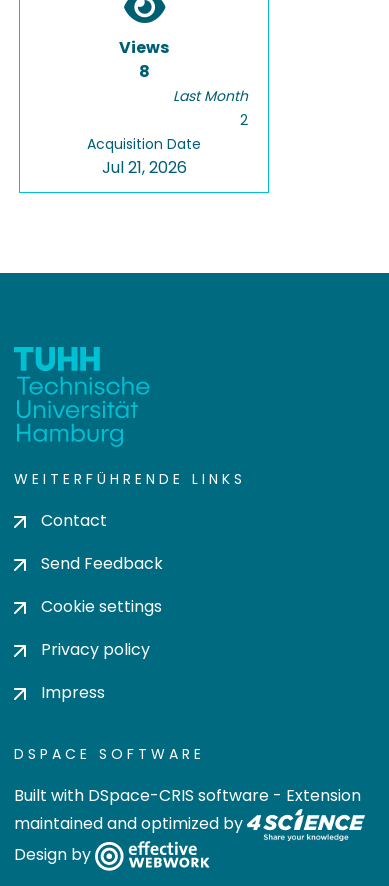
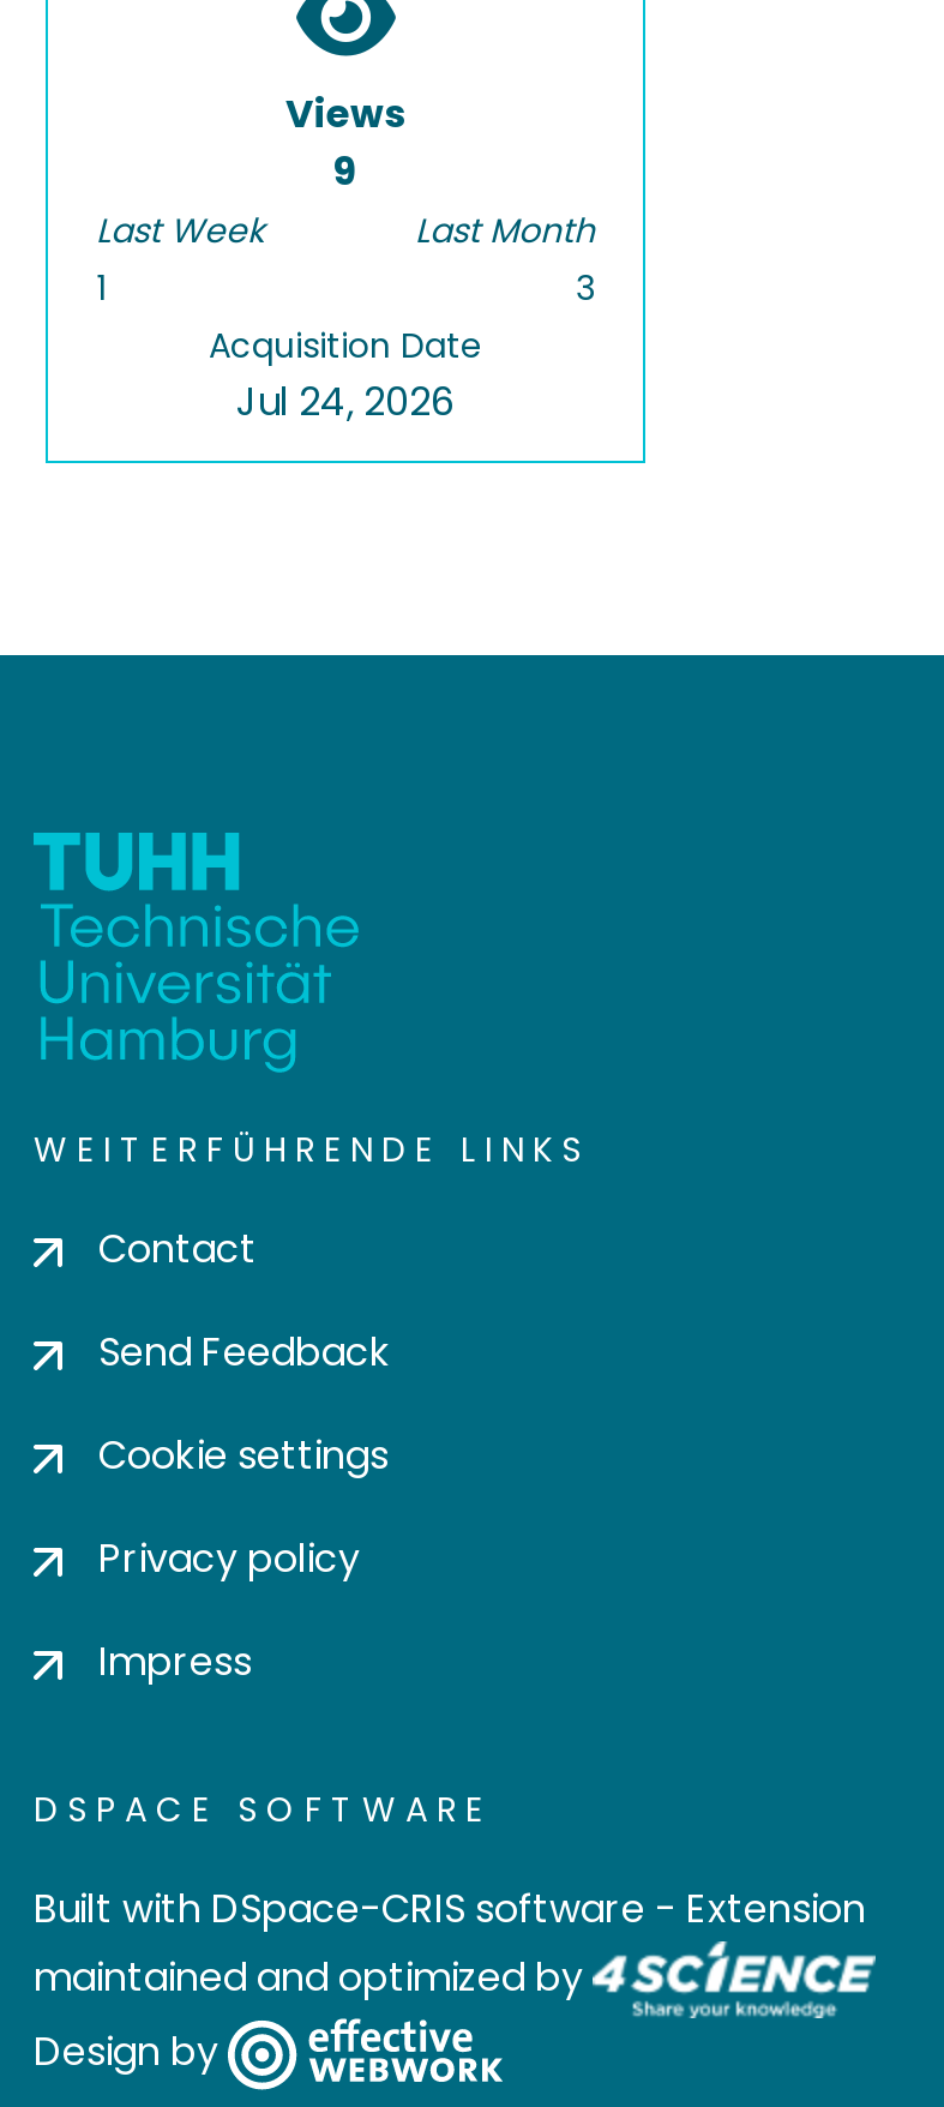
[138,60,149,83] 8 -> [96,144,359,312] 9 | Last Week | 1
[240,110,248,130] 2 -> [576,264,595,312] 3
[101,156,186,179] Jul 21, 2026 -> [236,374,455,430] Jul 24, 2026

